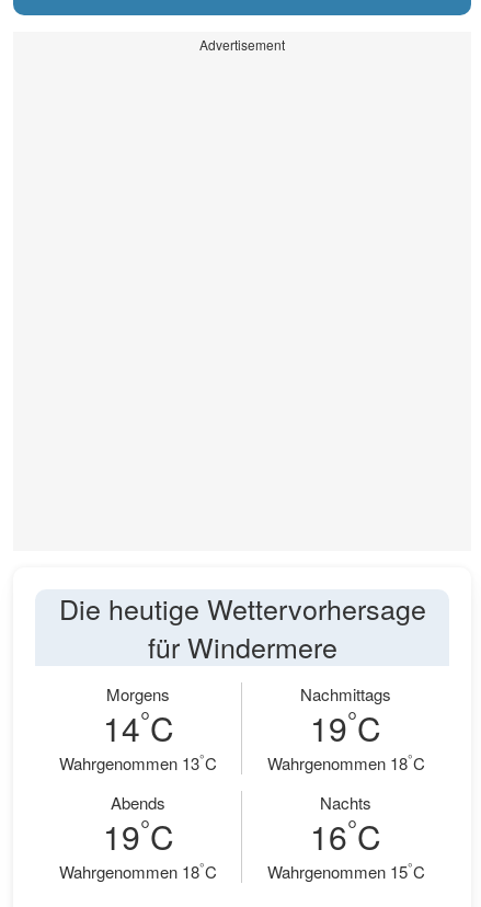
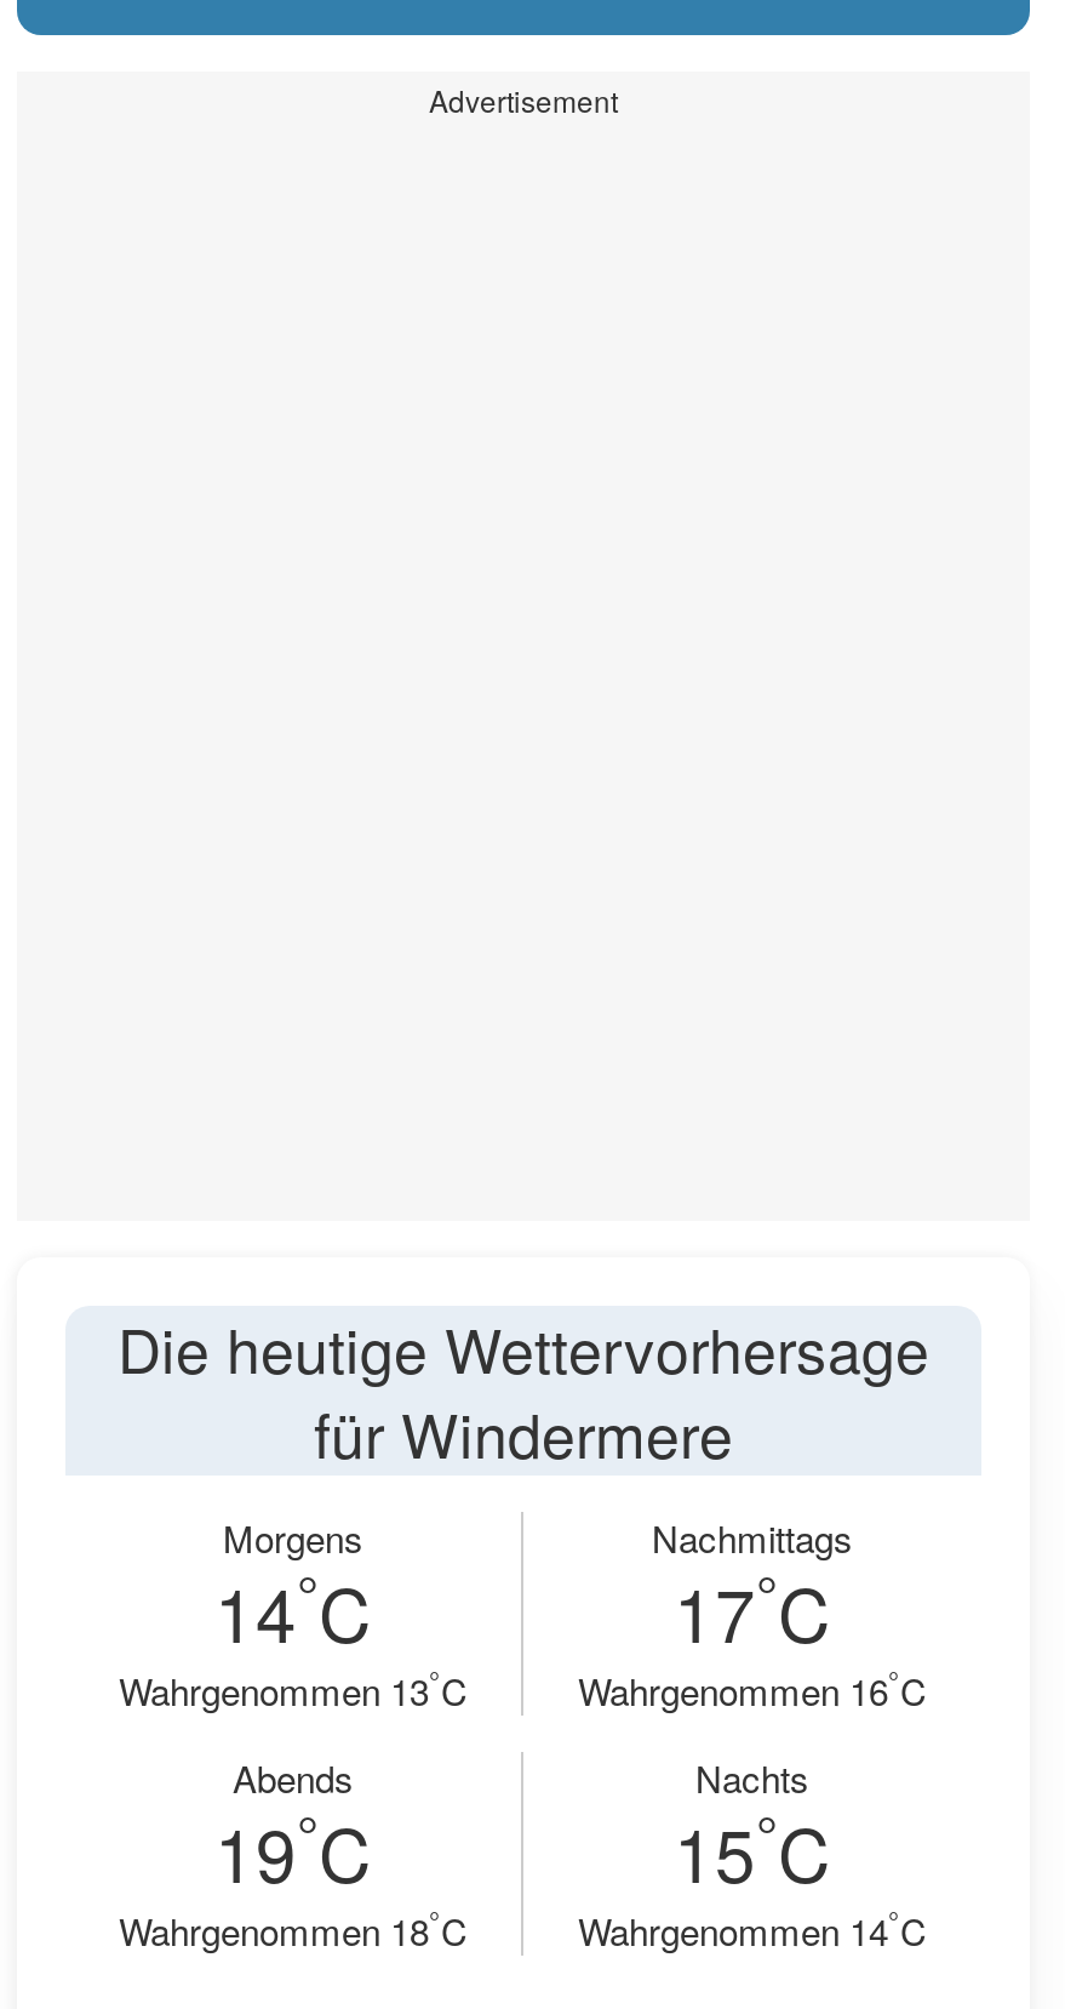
[310,701,381,751] 19°C -> [674,1553,831,1665] 17°C
[267,750,425,774] Wahrgenommen 18°C -> [578,1661,927,1716] Wahrgenommen 16°C
[310,809,381,860] 16°C -> [674,1793,831,1905] 15°C
[267,858,425,883] Wahrgenommen 15°C -> [578,1901,927,1956] Wahrgenommen 14°C

